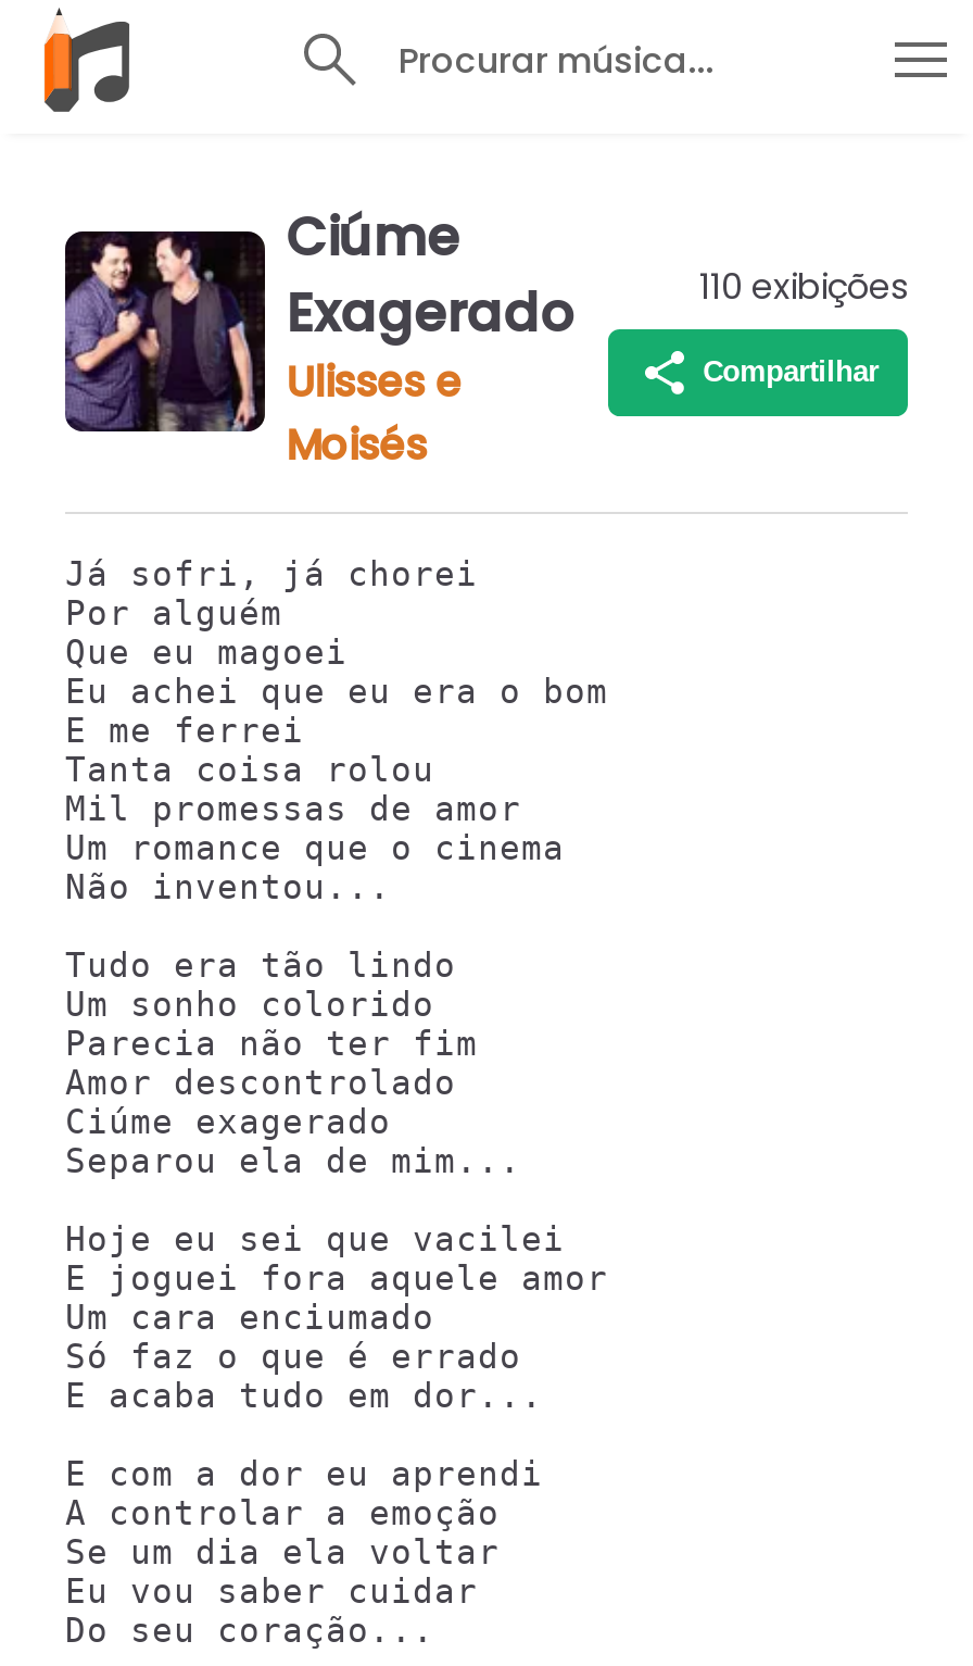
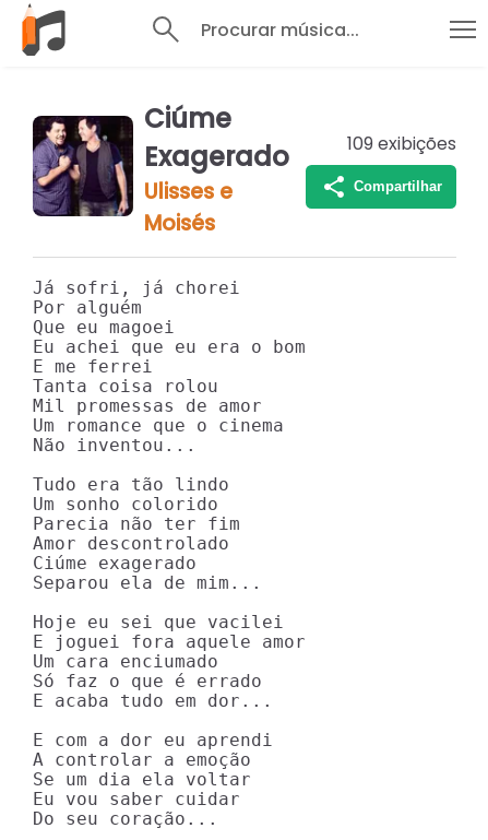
[699,262,908,312] 110 exibições -> [347,131,456,156] 109 exibições

